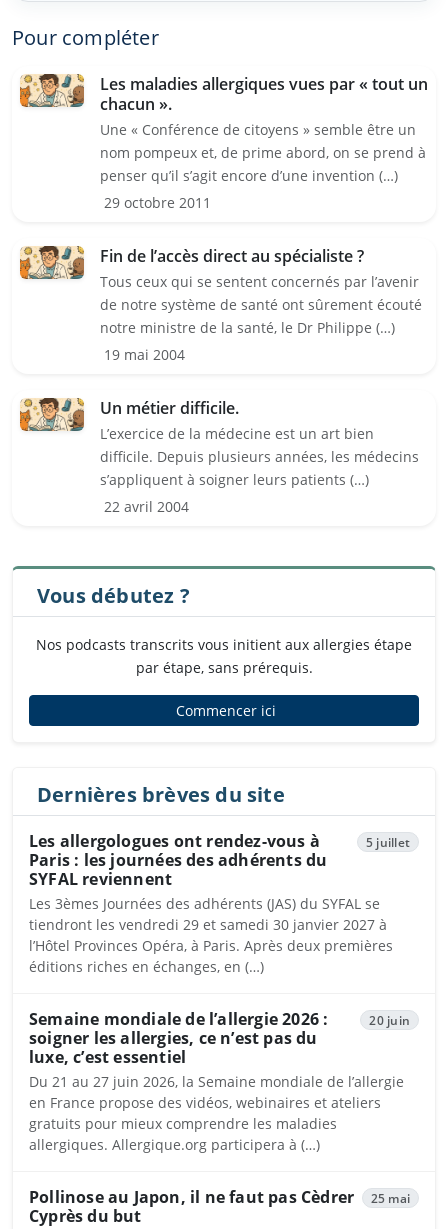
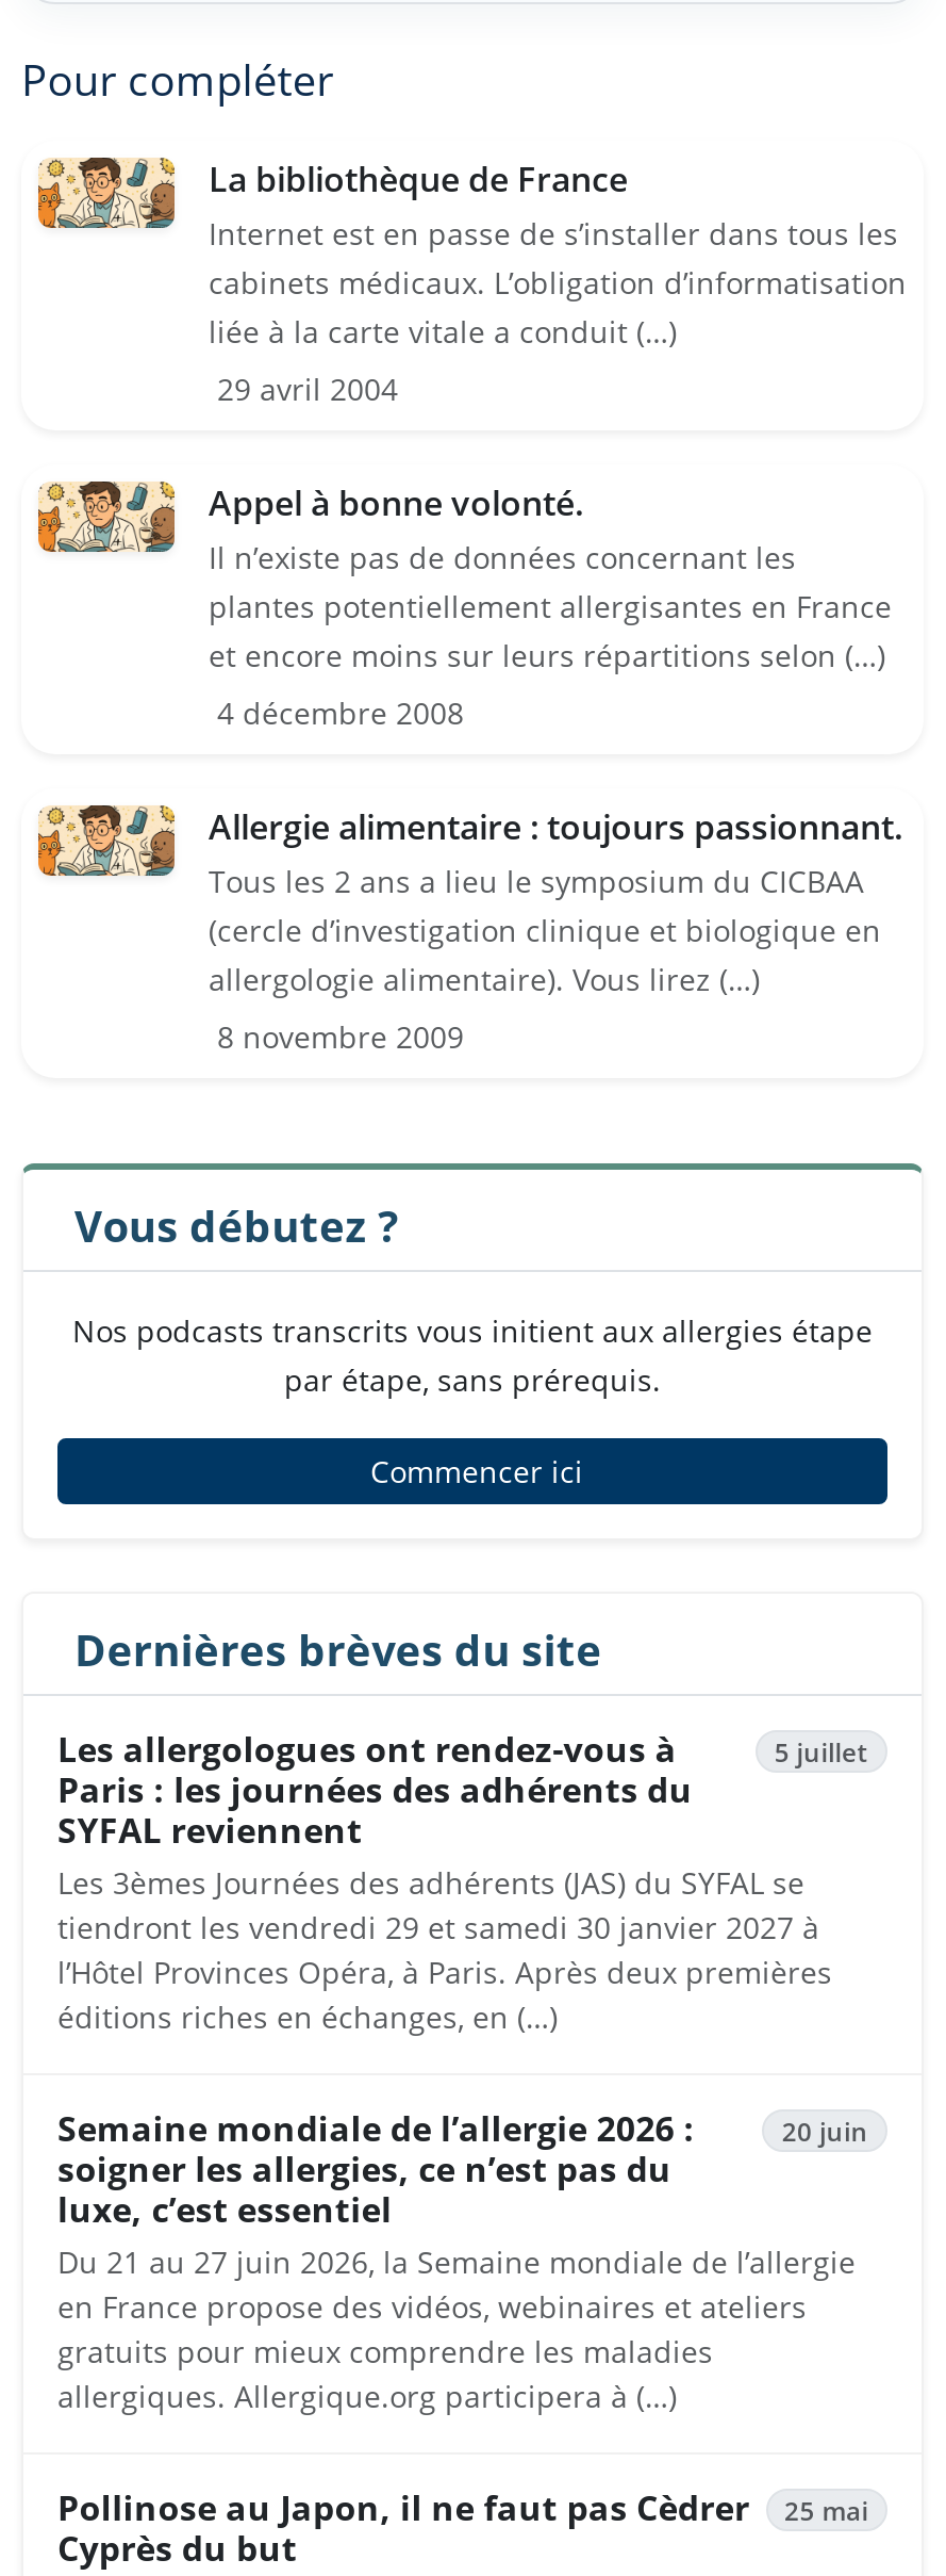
[100,72,428,211] Les maladies allergiques vues par « tout un | chacun ». | Une « Conférence de citoyens » semble être un | nom pompeux et, de prime abord, on se prend à | penser qu’il s’agit encore d’une invention (…) | 29 octobre 2011 -> [209,154,907,408] La bibliothèque de France | Internet est en passe de s’installer dans tous les | cabinets médicaux. L’obligation d’informatisation | liée à la carte vitale a conduit (…) | 29 avril 2004
[100,244,422,363] Fin de l’accès direct au spécialiste ? | Tous ceux qui se sentent concernés par l’avenir | de notre système de santé ont sûrement écouté | notre ministre de la santé, le Dr Philippe (…) | 19 mai 2004 -> [209,478,892,732] Appel à bonne volonté. | Il n’existe pas de données concernant les | plantes potentiellement allergisantes en France | et encore moins sur leurs répartitions selon (…) | 4 décembre 2008
[100,396,419,515] Un métier difficile. | L’exercice de la médecine est un art bien | difficile. Depuis plusieurs années, les médecins | s’appliquent à soigner leurs patients (…) | 22 avril 2004 -> [209,802,902,1056] Allergie alimentaire : toujours passionnant. | Tous les 2 ans a lieu le symposium du CICBAA | (cercle d’investigation clinique et biologique en | allergologie alimentaire). Vous lirez (…) | 8 novembre 2009

